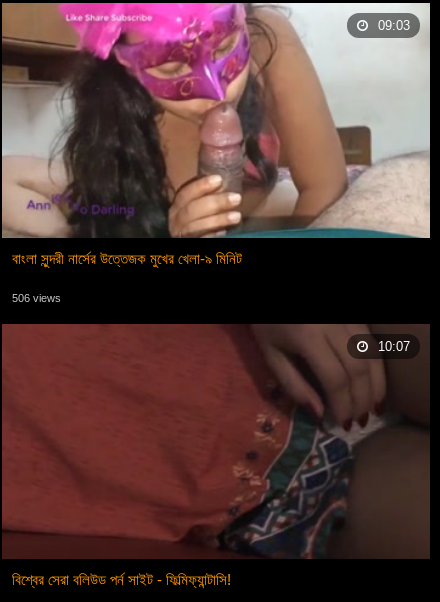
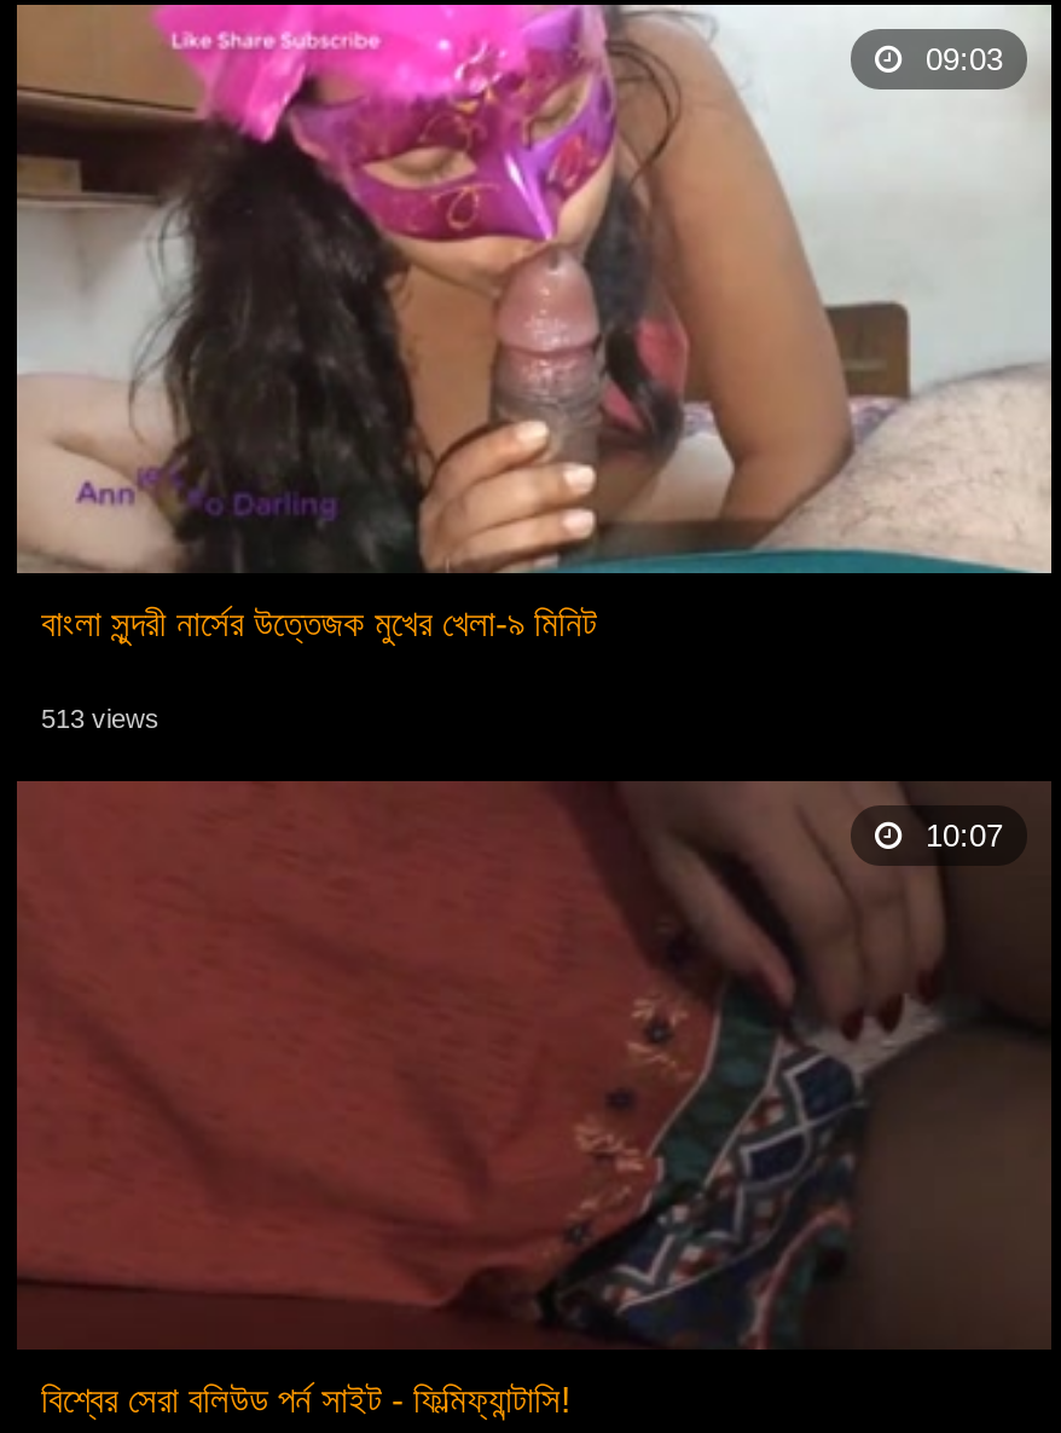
[12,292,61,304] 506 views -> [41,704,160,733] 513 views

